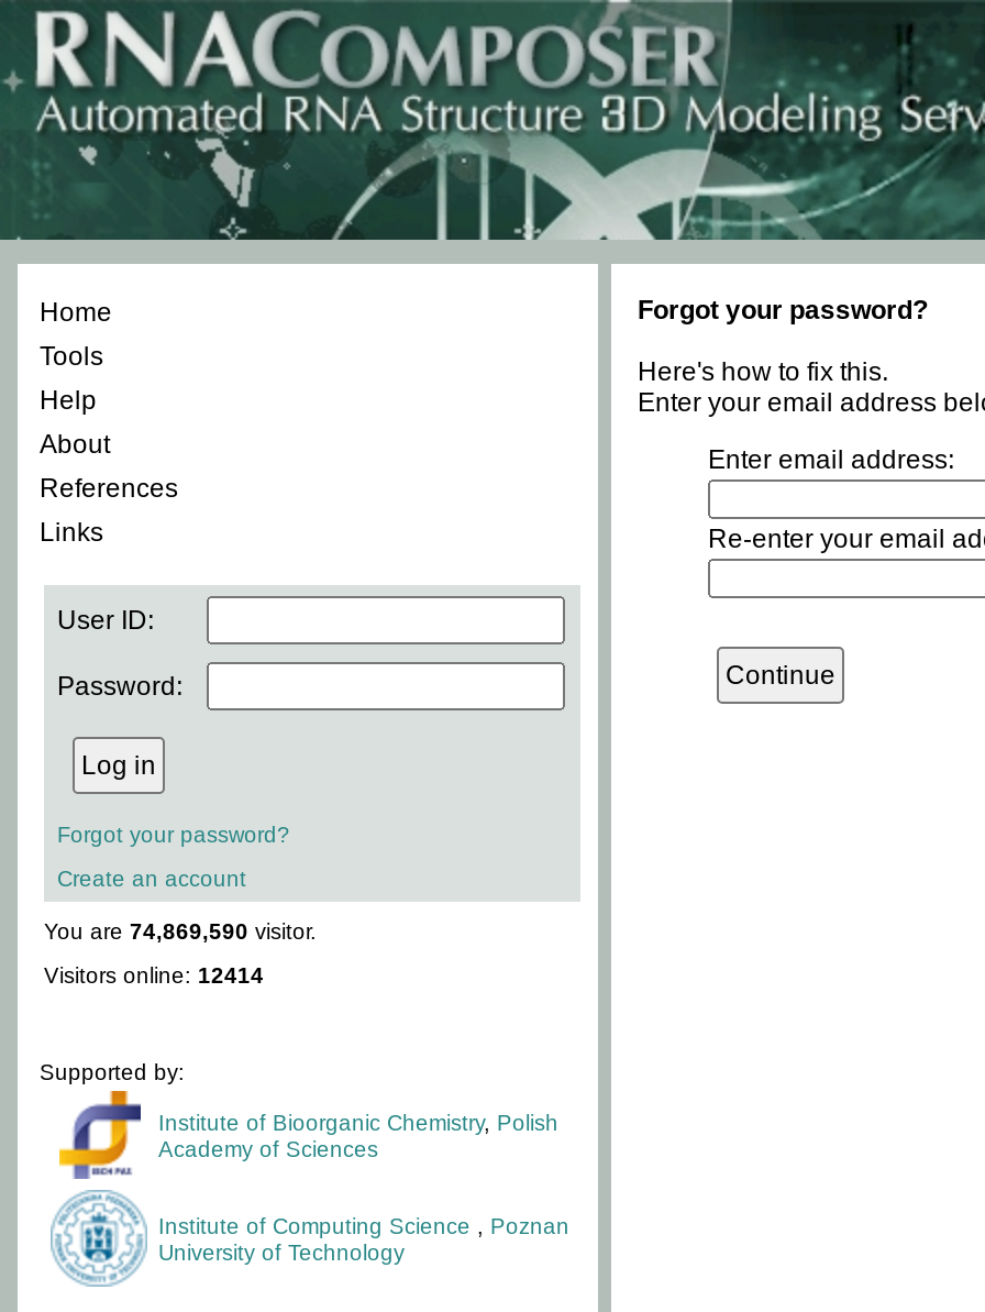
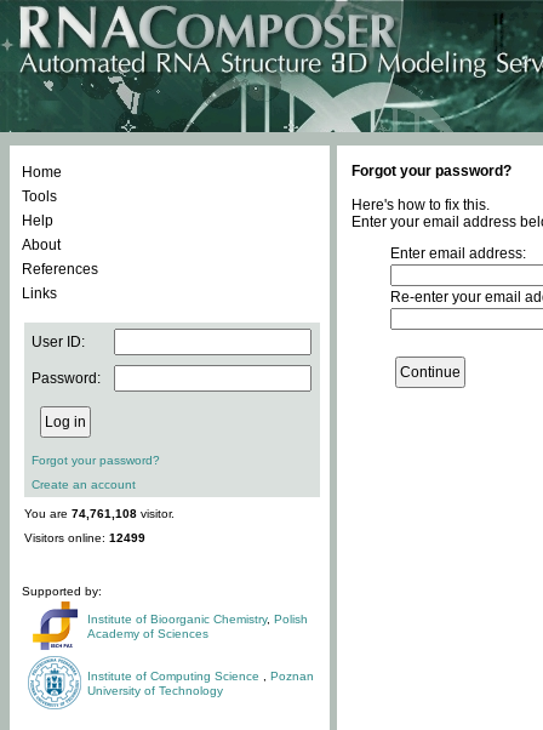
[44,919,317,944] You are 74,869,590 visitor. -> [24,507,175,520] You are 74,761,108 visitor.
[44,963,264,988] Visitors online: 12414 -> [24,531,145,544] Visitors online: 12499

